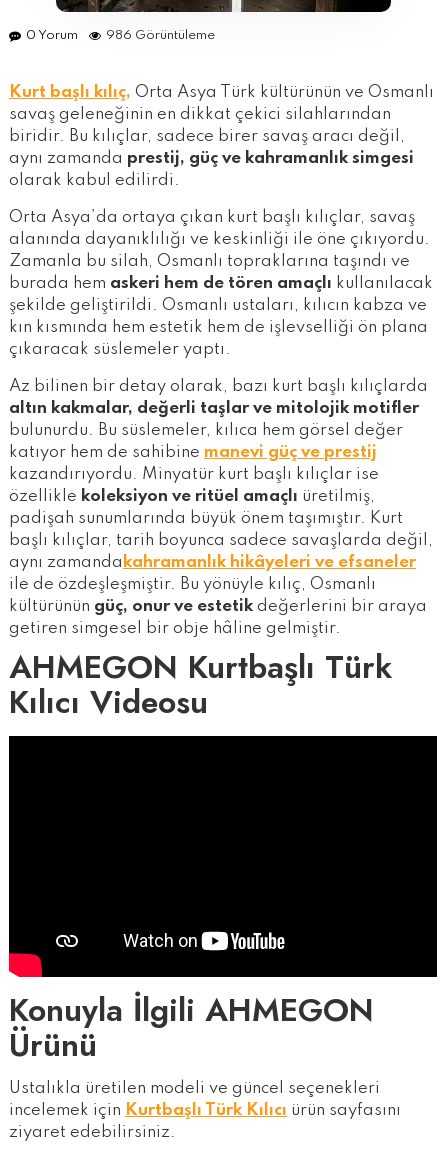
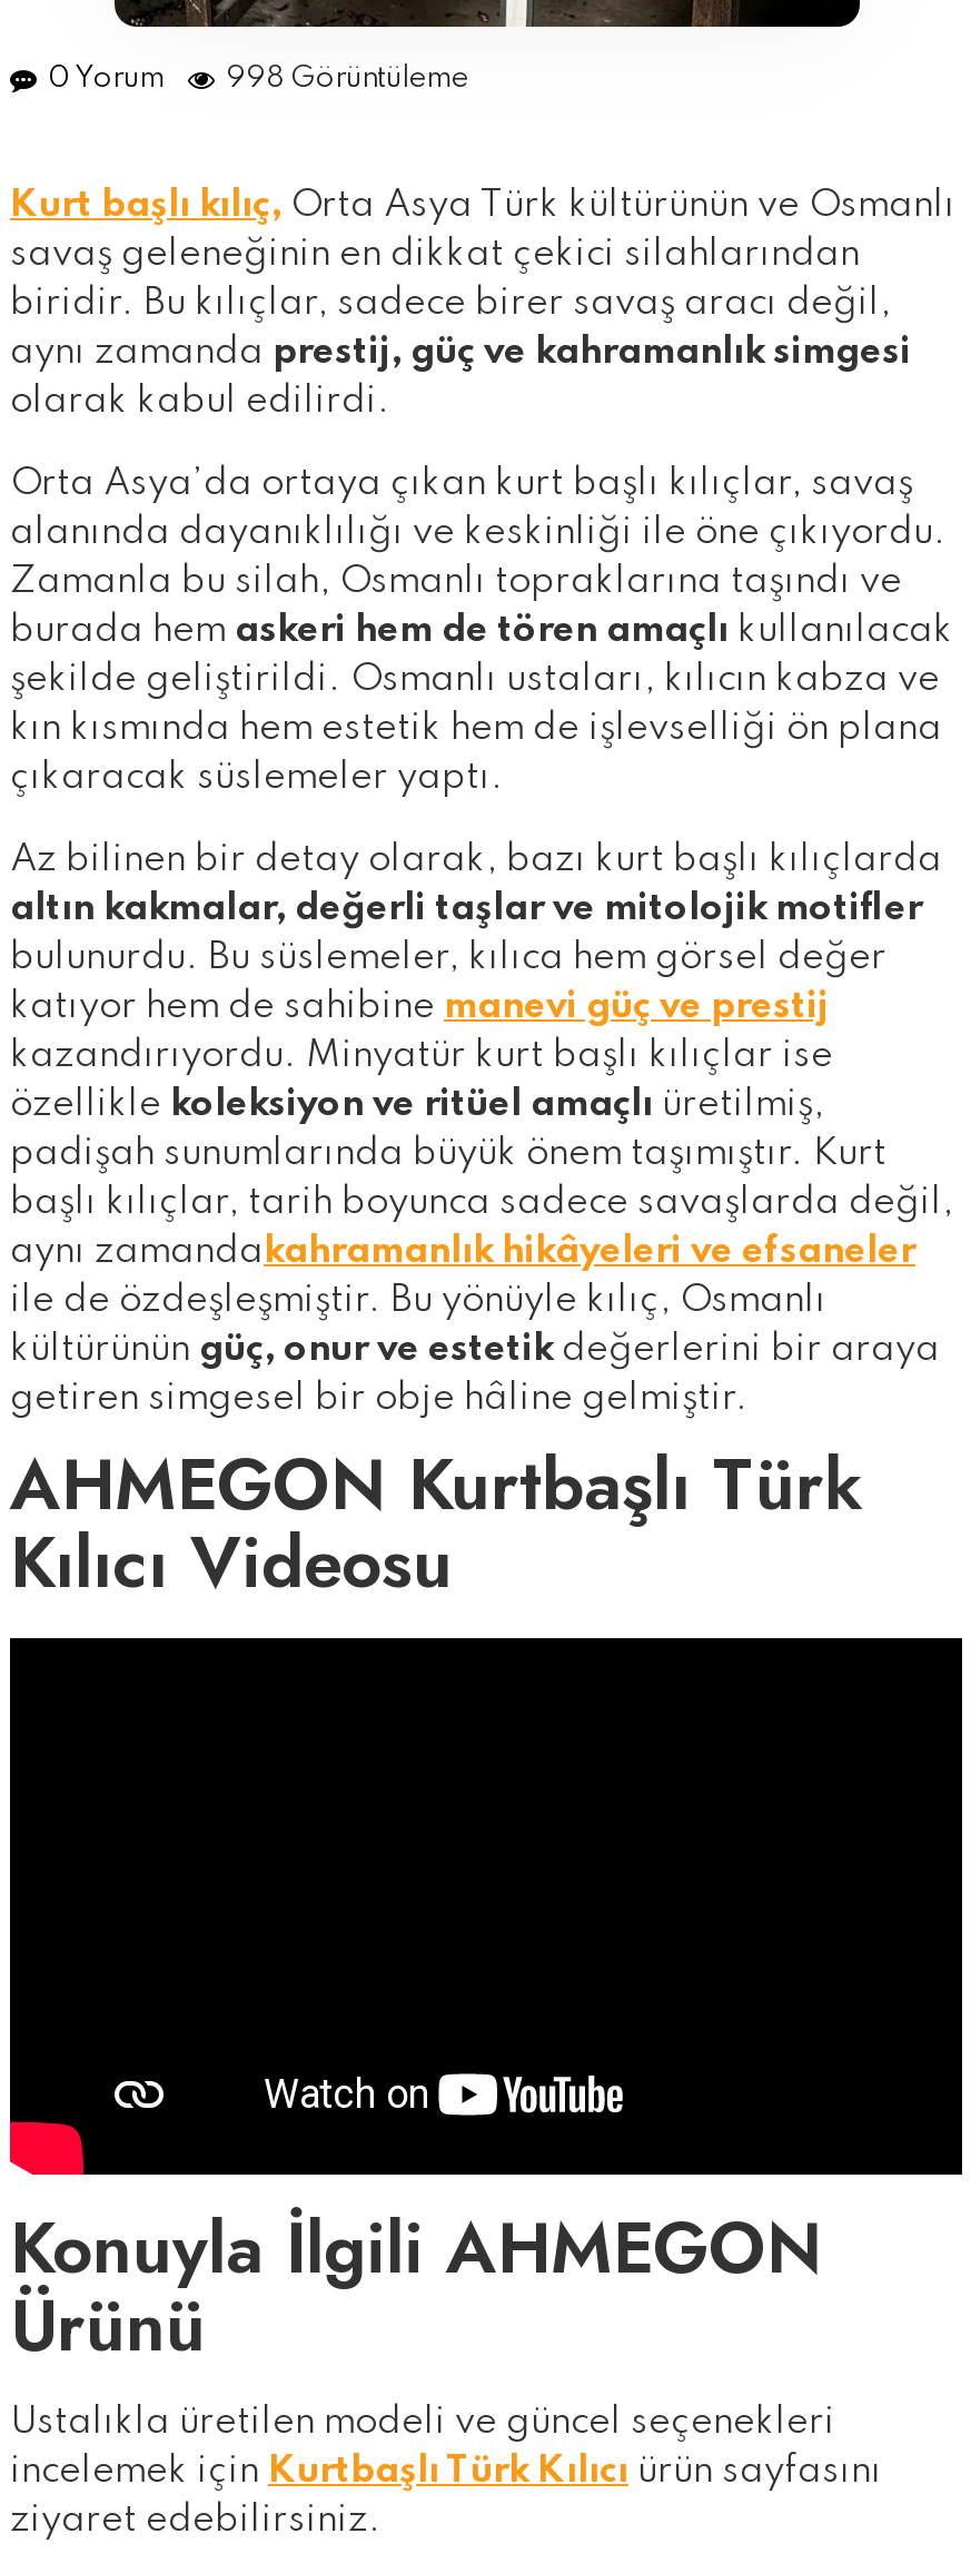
[106,29,215,42] 986 Görüntüleme -> [226,65,468,93] 998 Görüntüleme

